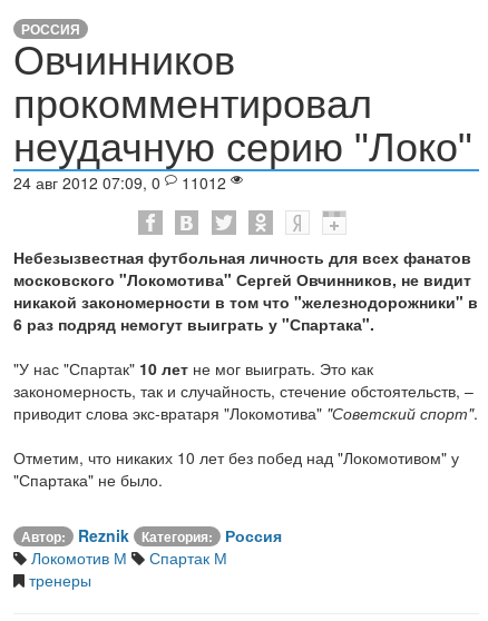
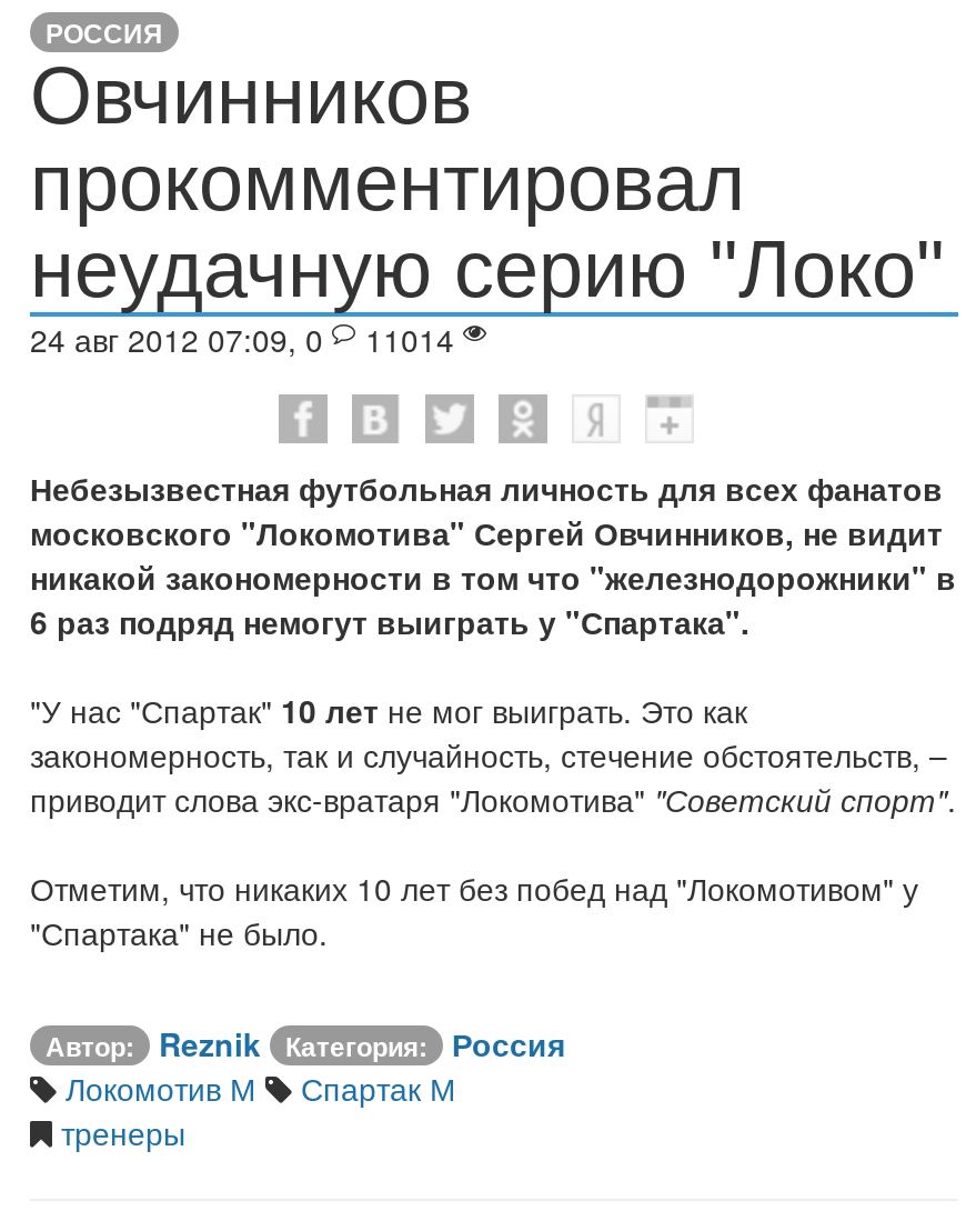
[13,171,231,194] 24 авг 2012 07:09, 0 11012 -> [30,317,463,361] 24 авг 2012 07:09, 0 11014

